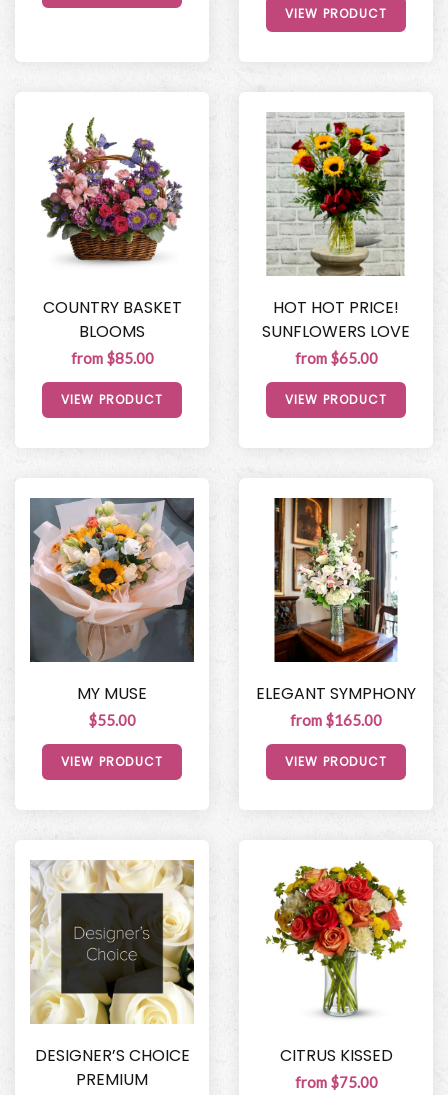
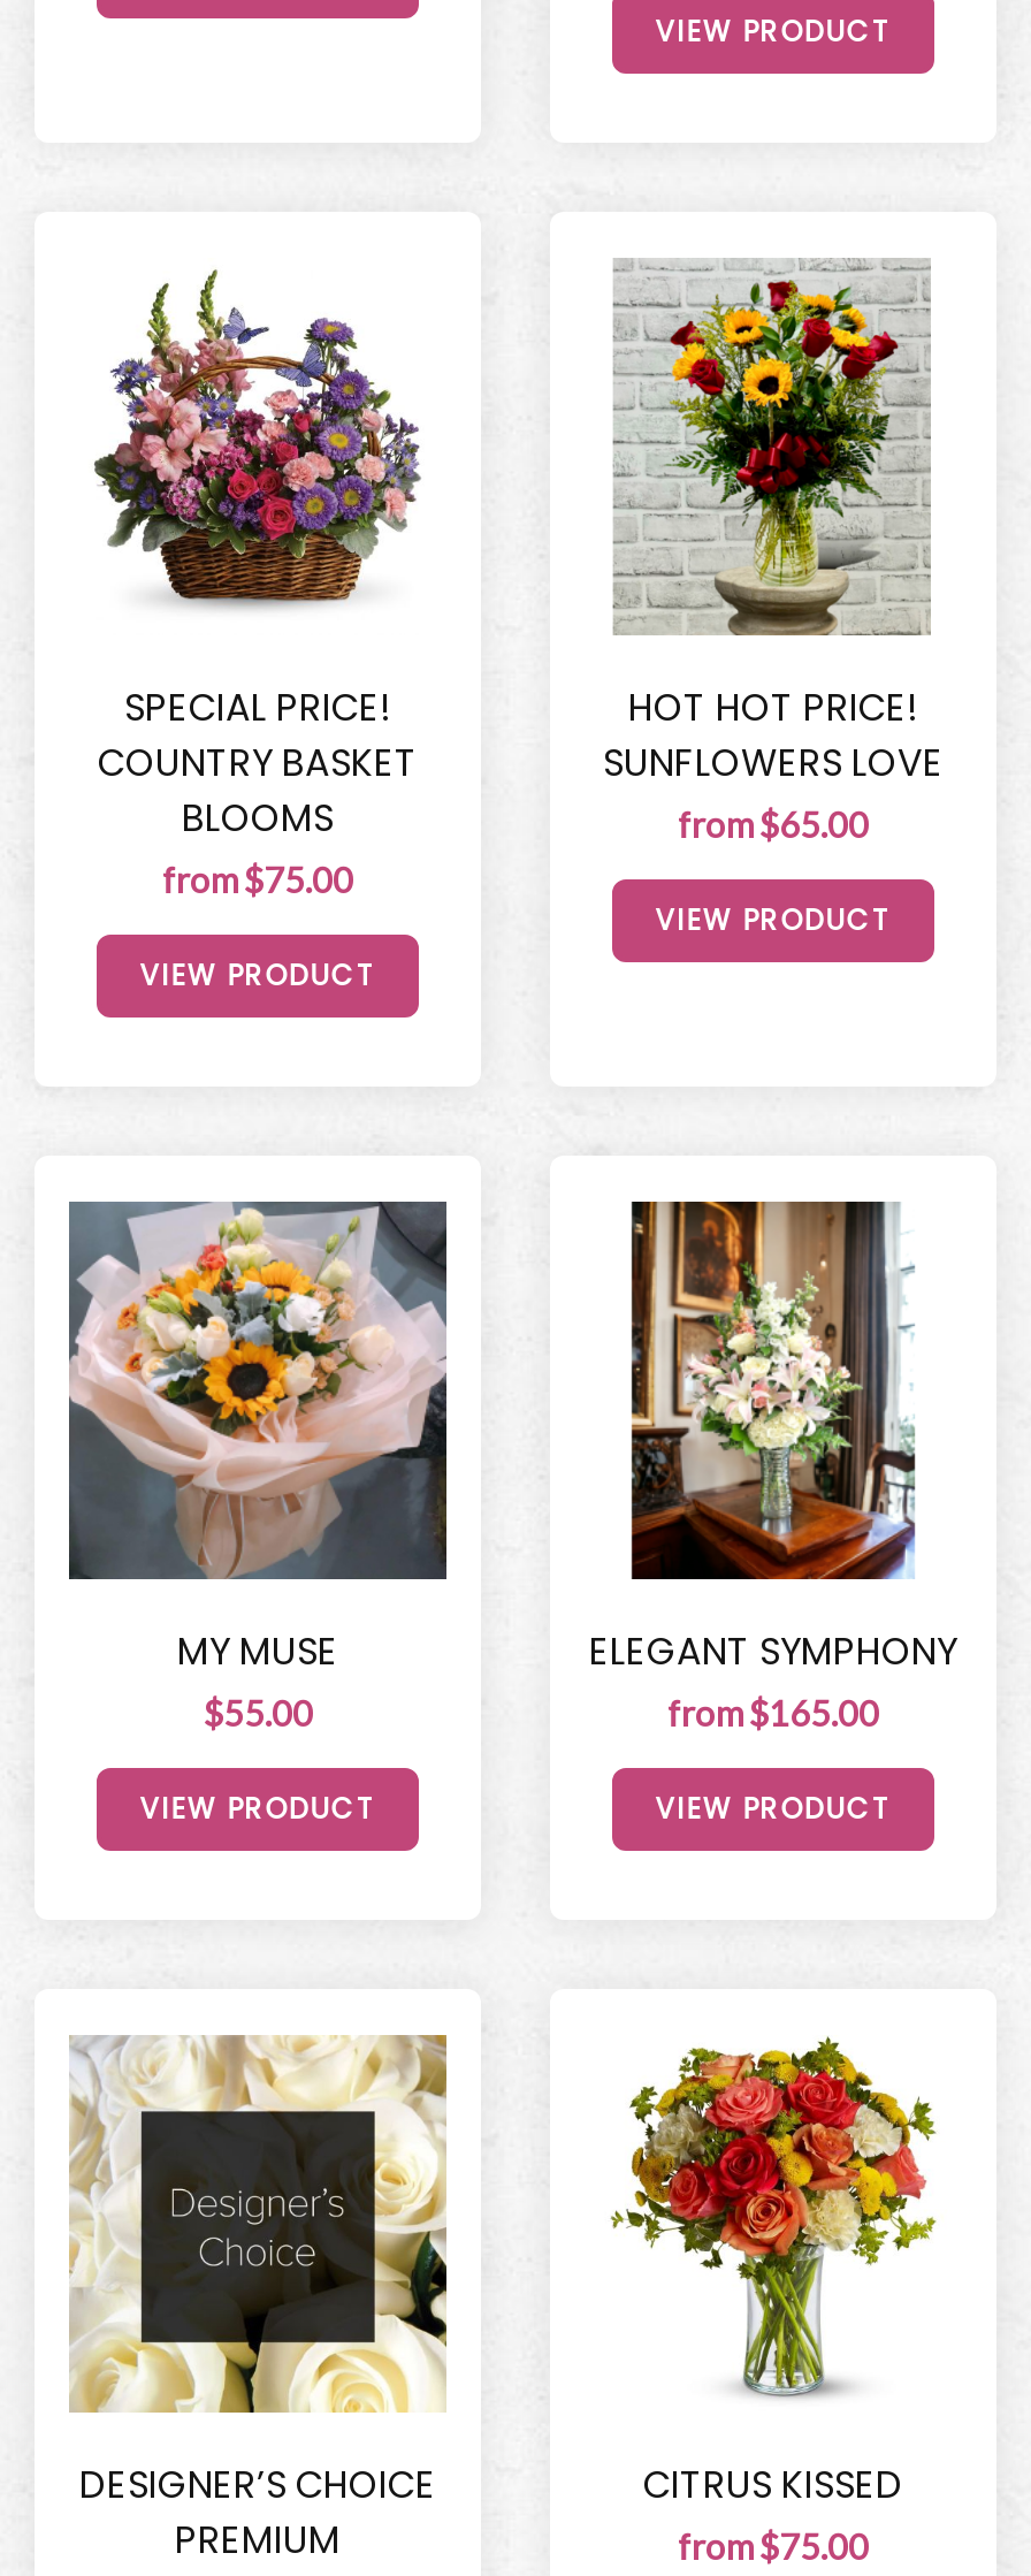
none -> [124,682,391,735] SPECIAL PRICE!
[70,349,153,367] from $85.00 -> [162,859,353,900] from $75.00

